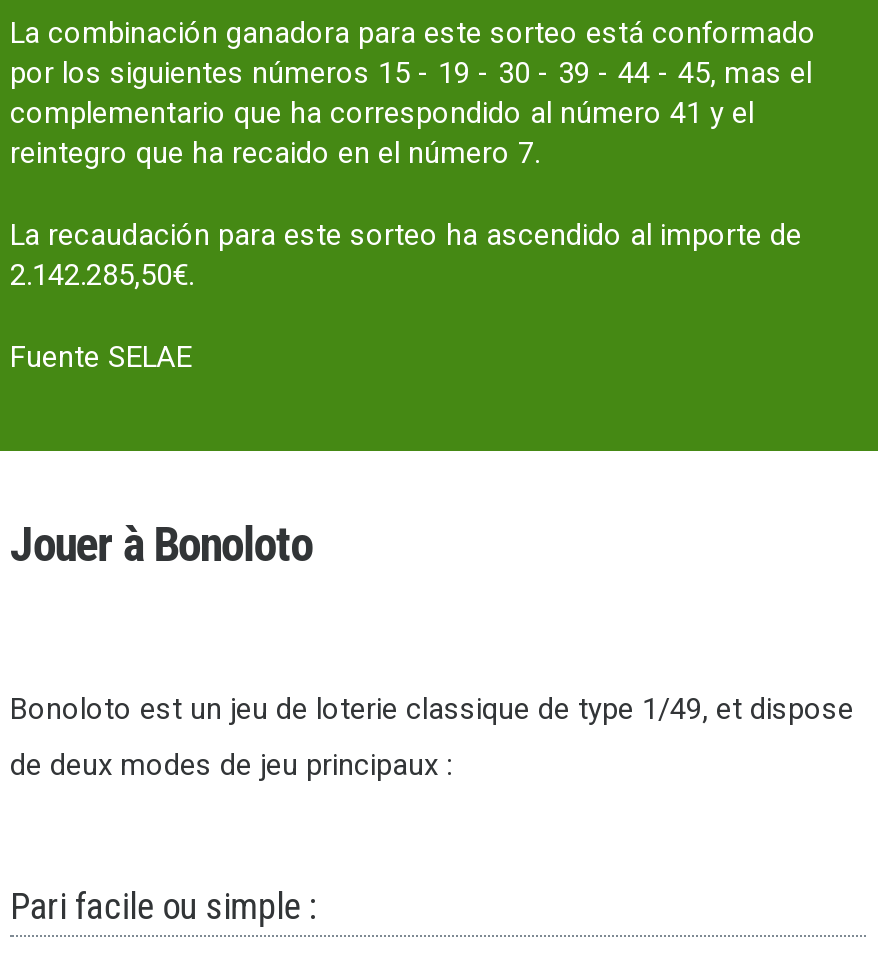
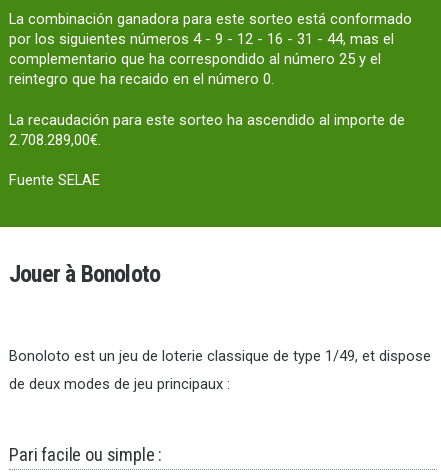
[10,56,812,92] por los siguientes números 15 - 19 - 30 - 39 - 44 - 45, mas el -> [9,30,394,48] por los siguientes números 4 - 9 - 12 - 16 - 31 - 44, mas el
[10,96,754,132] complementario que ha correspondido al número 41 y el -> [9,50,381,68] complementario que ha correspondido al número 25 y el
[10,136,540,172] reintegro que ha recaido en el número 7. -> [9,70,274,88] reintegro que ha recaido en el número 0.
[10,257,194,293] 2.142.285,50€. -> [9,131,101,149] 2.708.289,00€.

